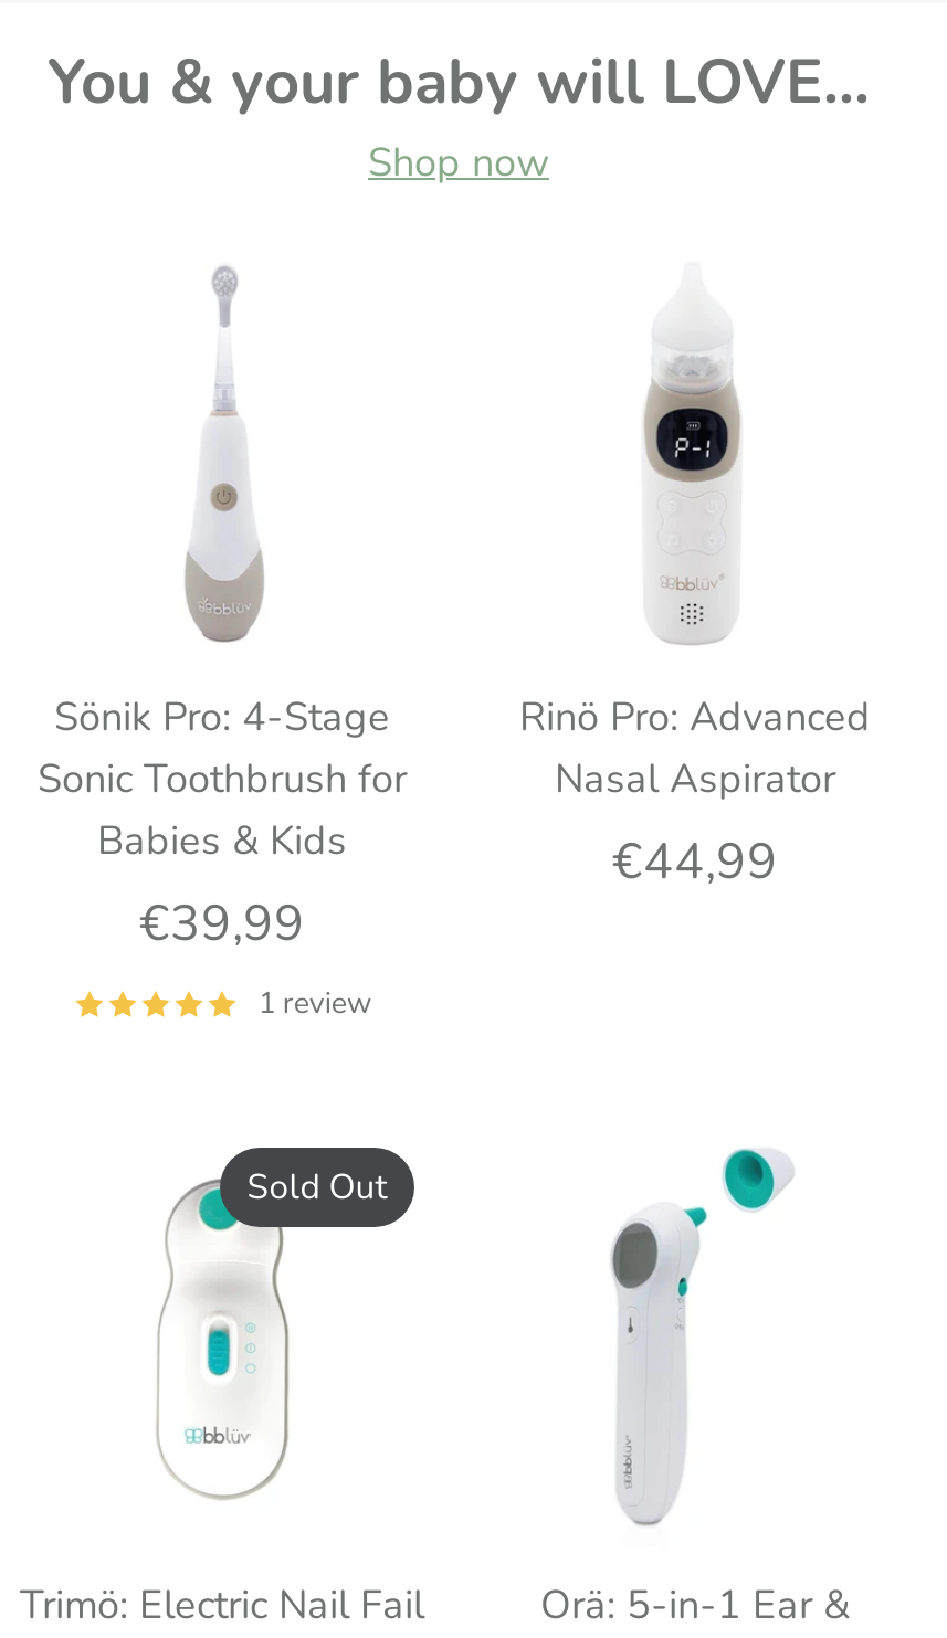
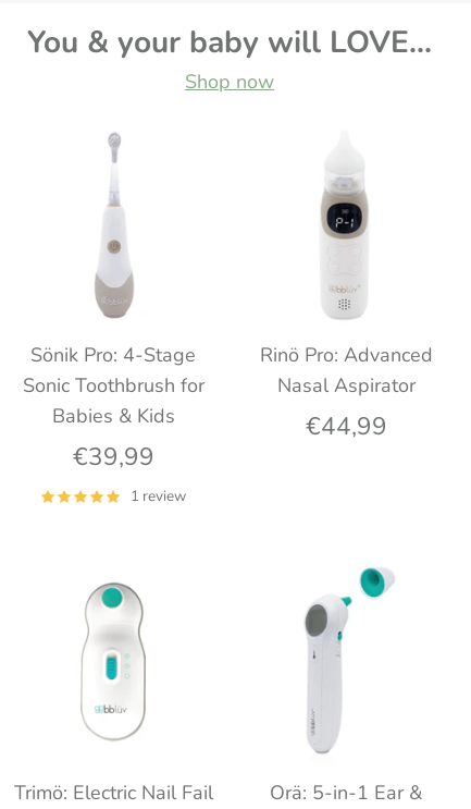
[247,1163,388,1212] Sold Out -> none

